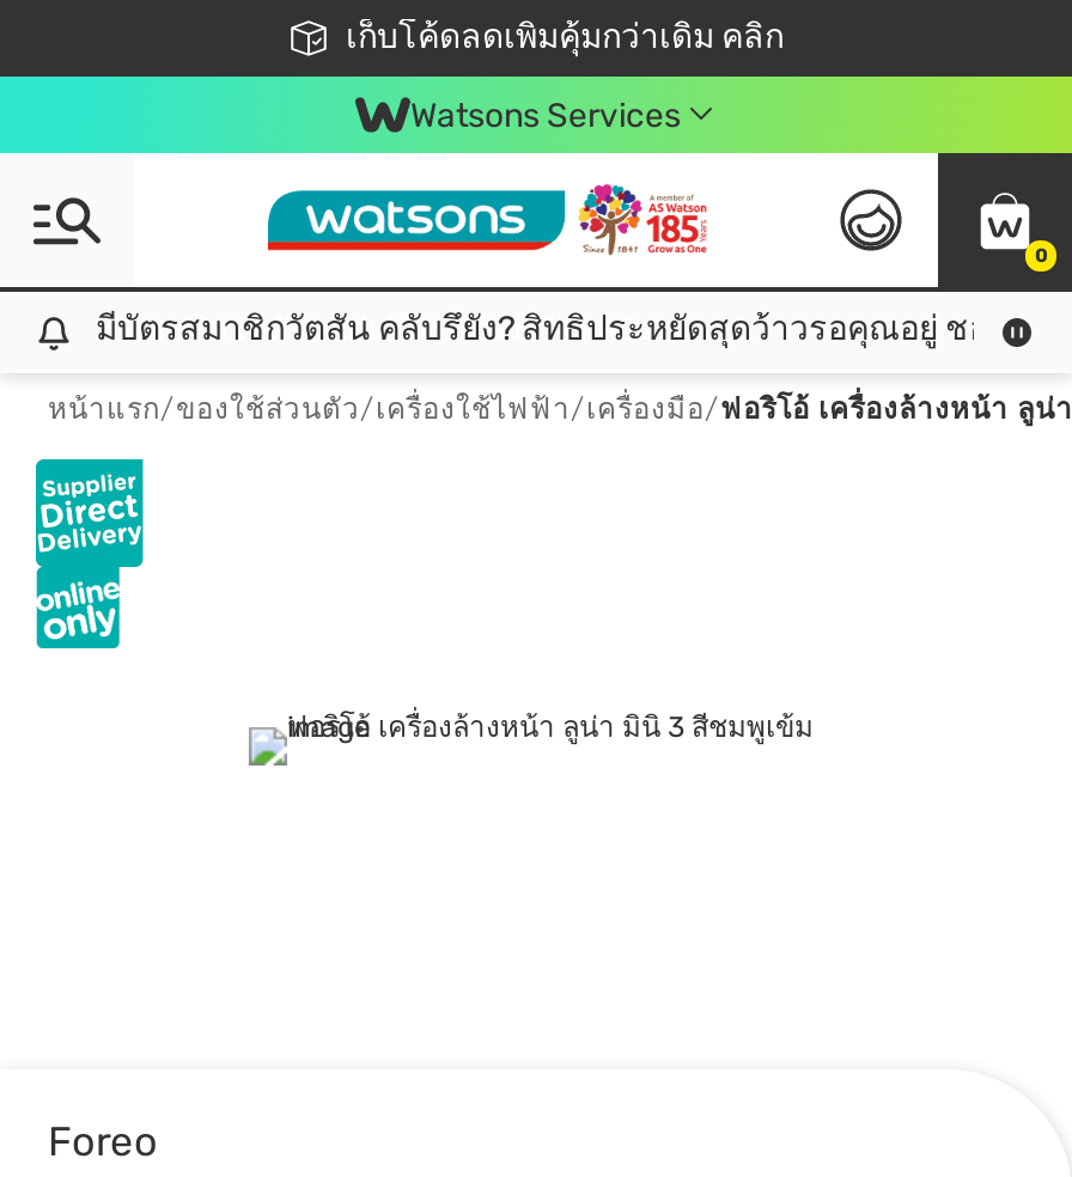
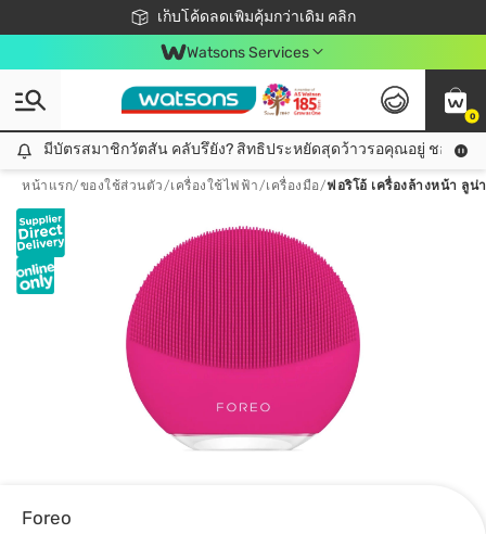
none -> [113,225,368,450] [image]

